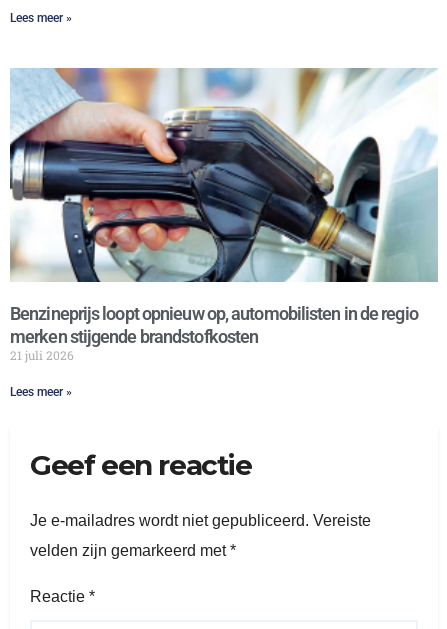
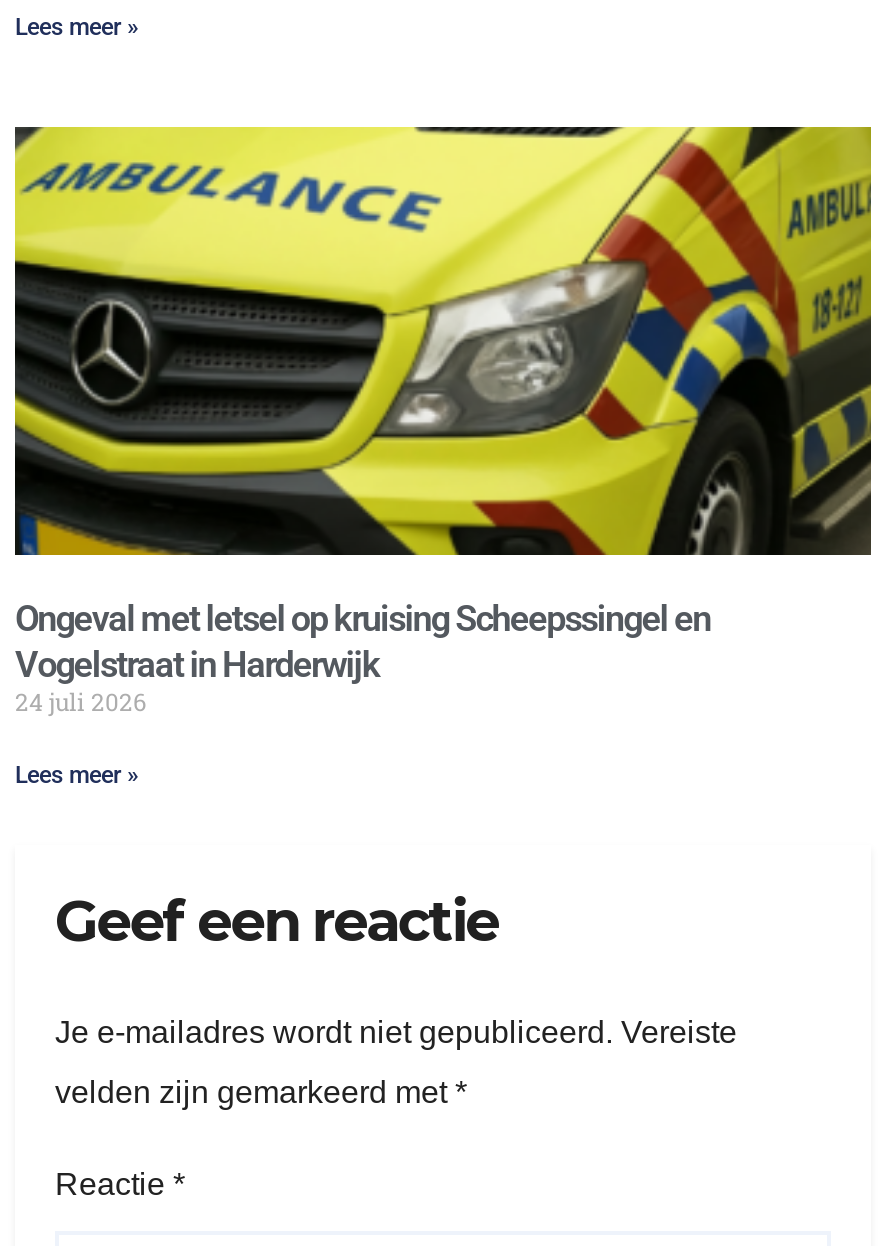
[9,67,438,363] [image] | Benzineprijs loopt opnieuw op, automobilisten in de regio | merken stijgende brandstofkosten | 21 juli 2026 -> [13,125,873,718] [image] | Ongeval met letsel op kruising Scheepssingel en | Vogelstraat in Harderwijk | 24 juli 2026

